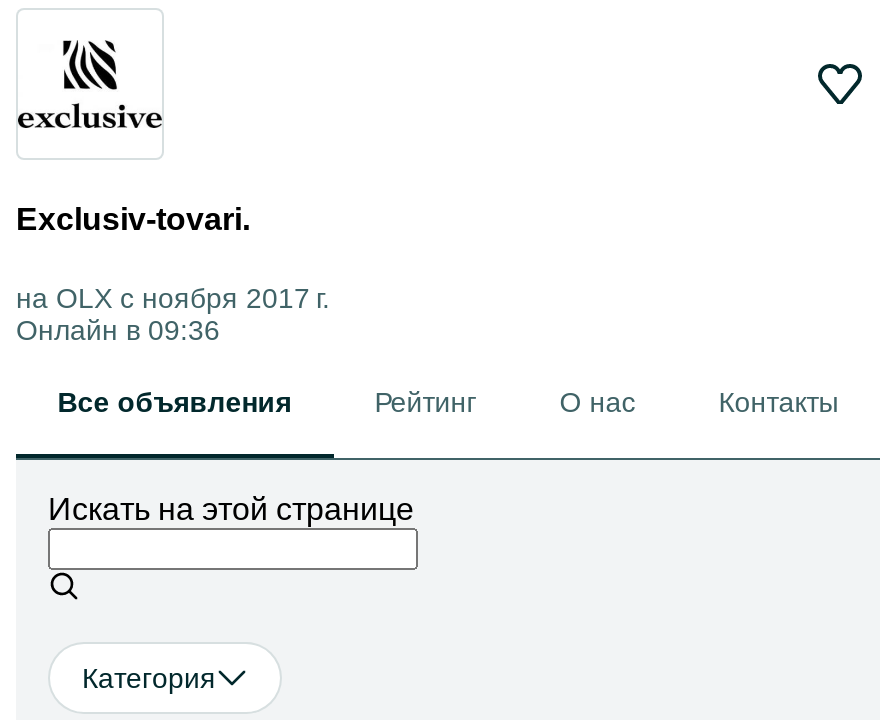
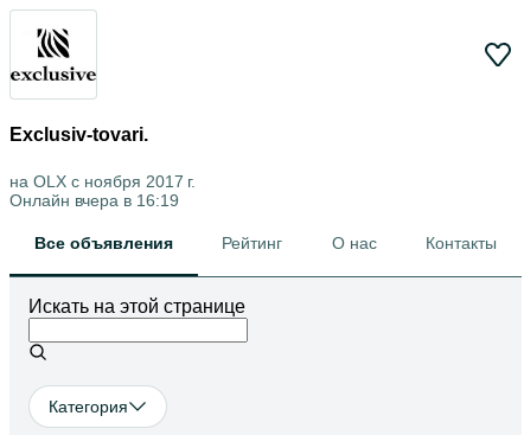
[16,313,220,345] Онлайн в 09:36 -> [9,190,179,209] Онлайн вчера в 16:19

